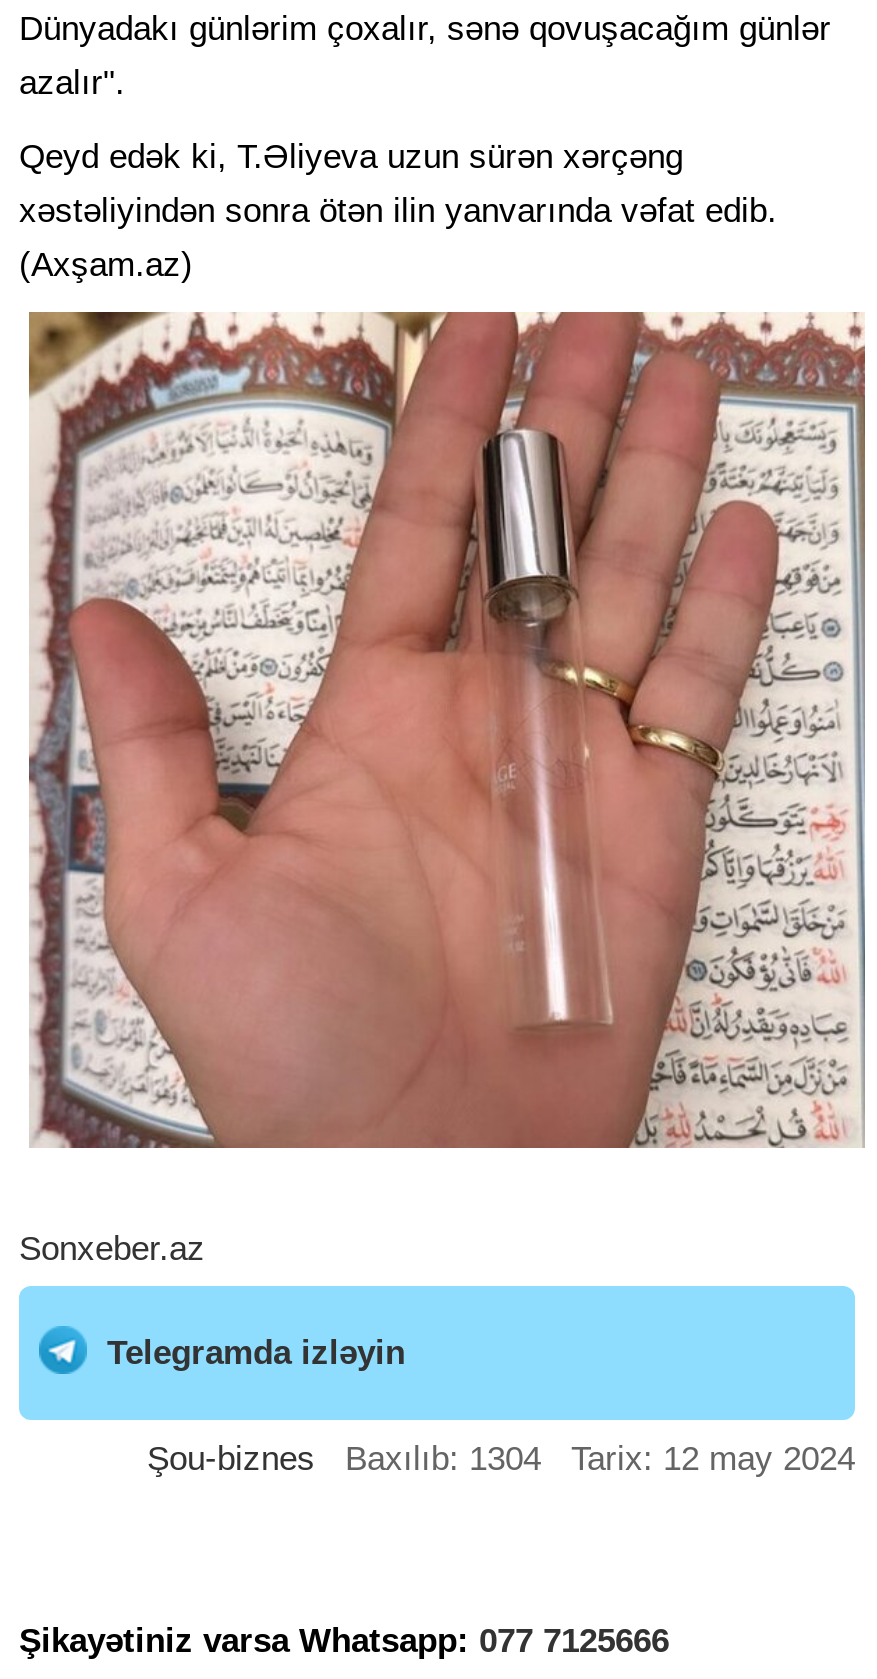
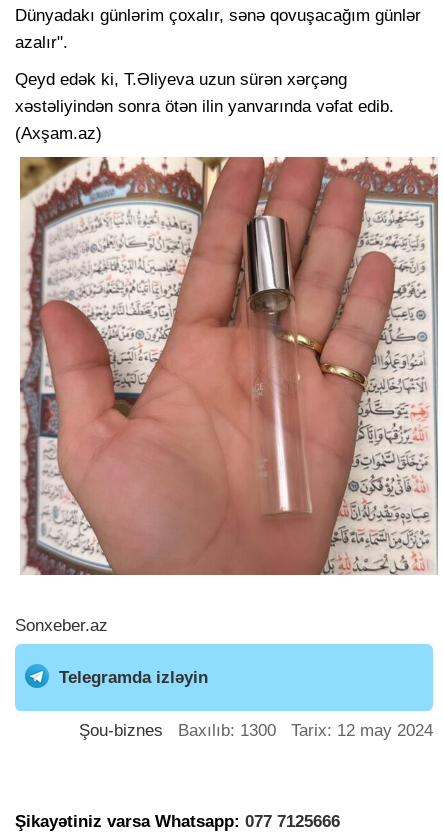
[147,1439,855,1477] Şou-biznes Baxılıb: 1304 Tarix: 12 may 2024 -> [79,721,433,740] Şou-biznes Baxılıb: 1300 Tarix: 12 may 2024

